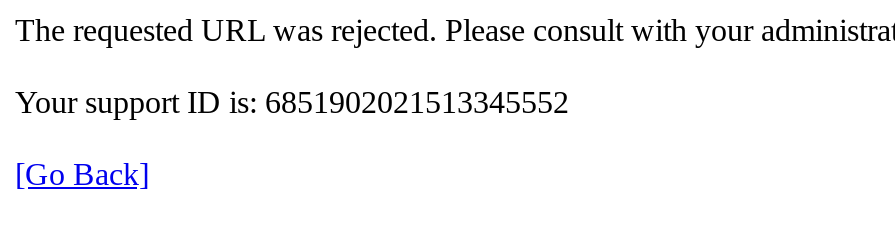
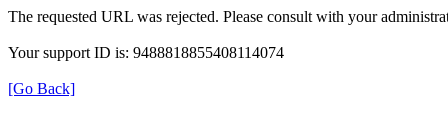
[15,85,569,119] Your support ID is: 6851902021513345552 -> [8,44,284,61] Your support ID is: 9488818855408114074

